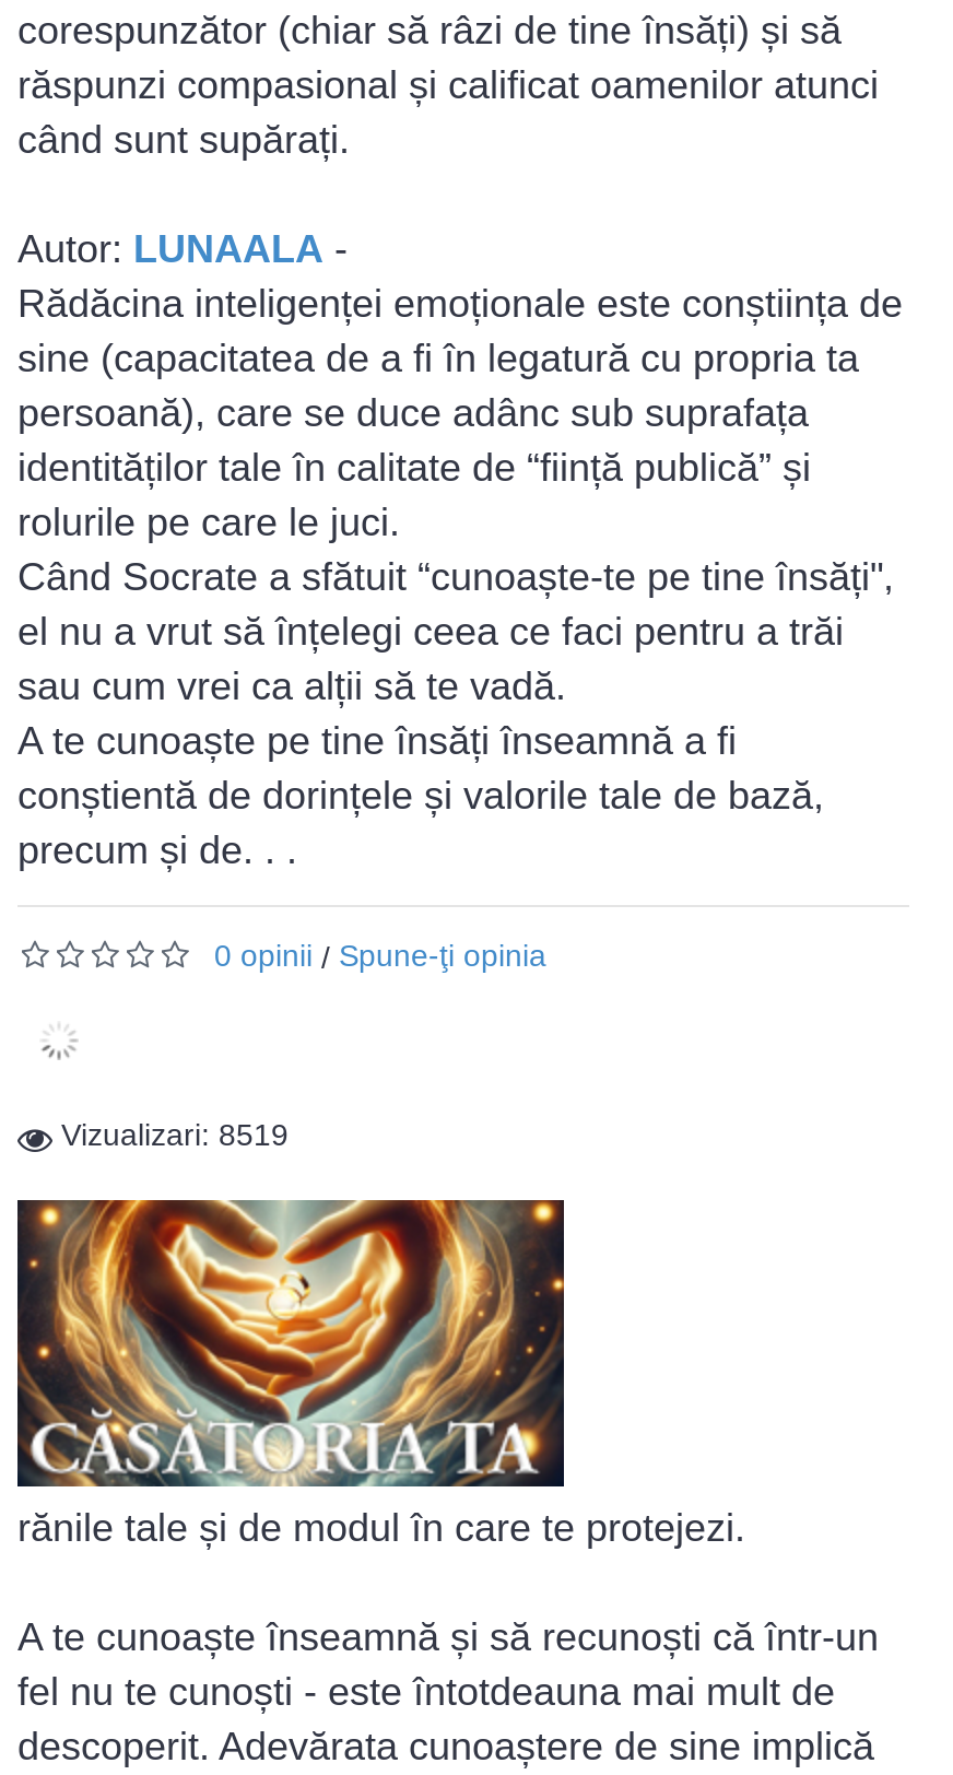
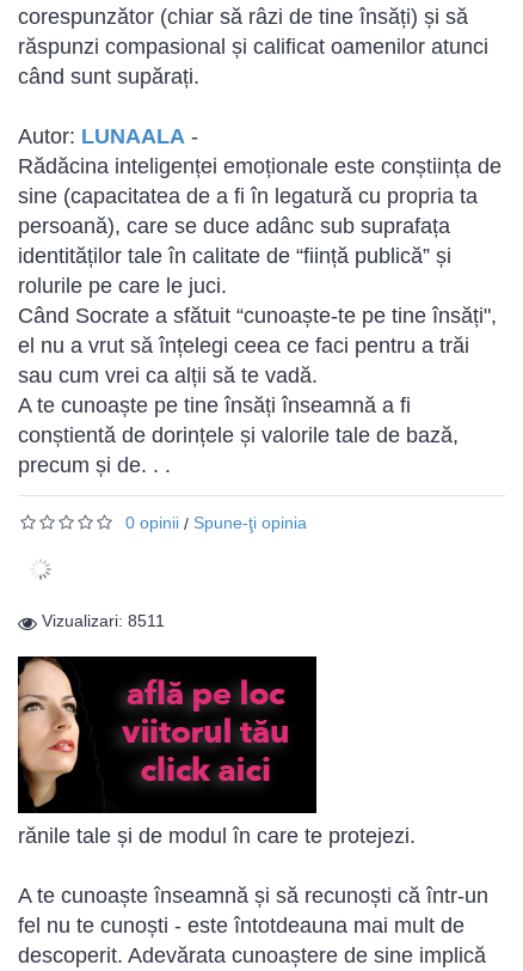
[52,1118,289,1153] Vizualizari: 8519 -> [37,611,165,631] Vizualizari: 8511
[15,1198,566,1489] [image] -> [17,655,318,814] [image]

